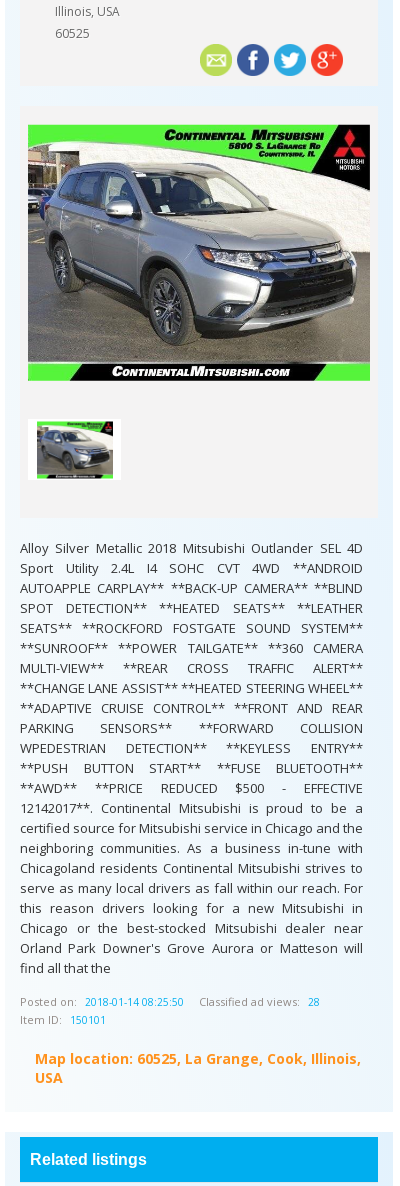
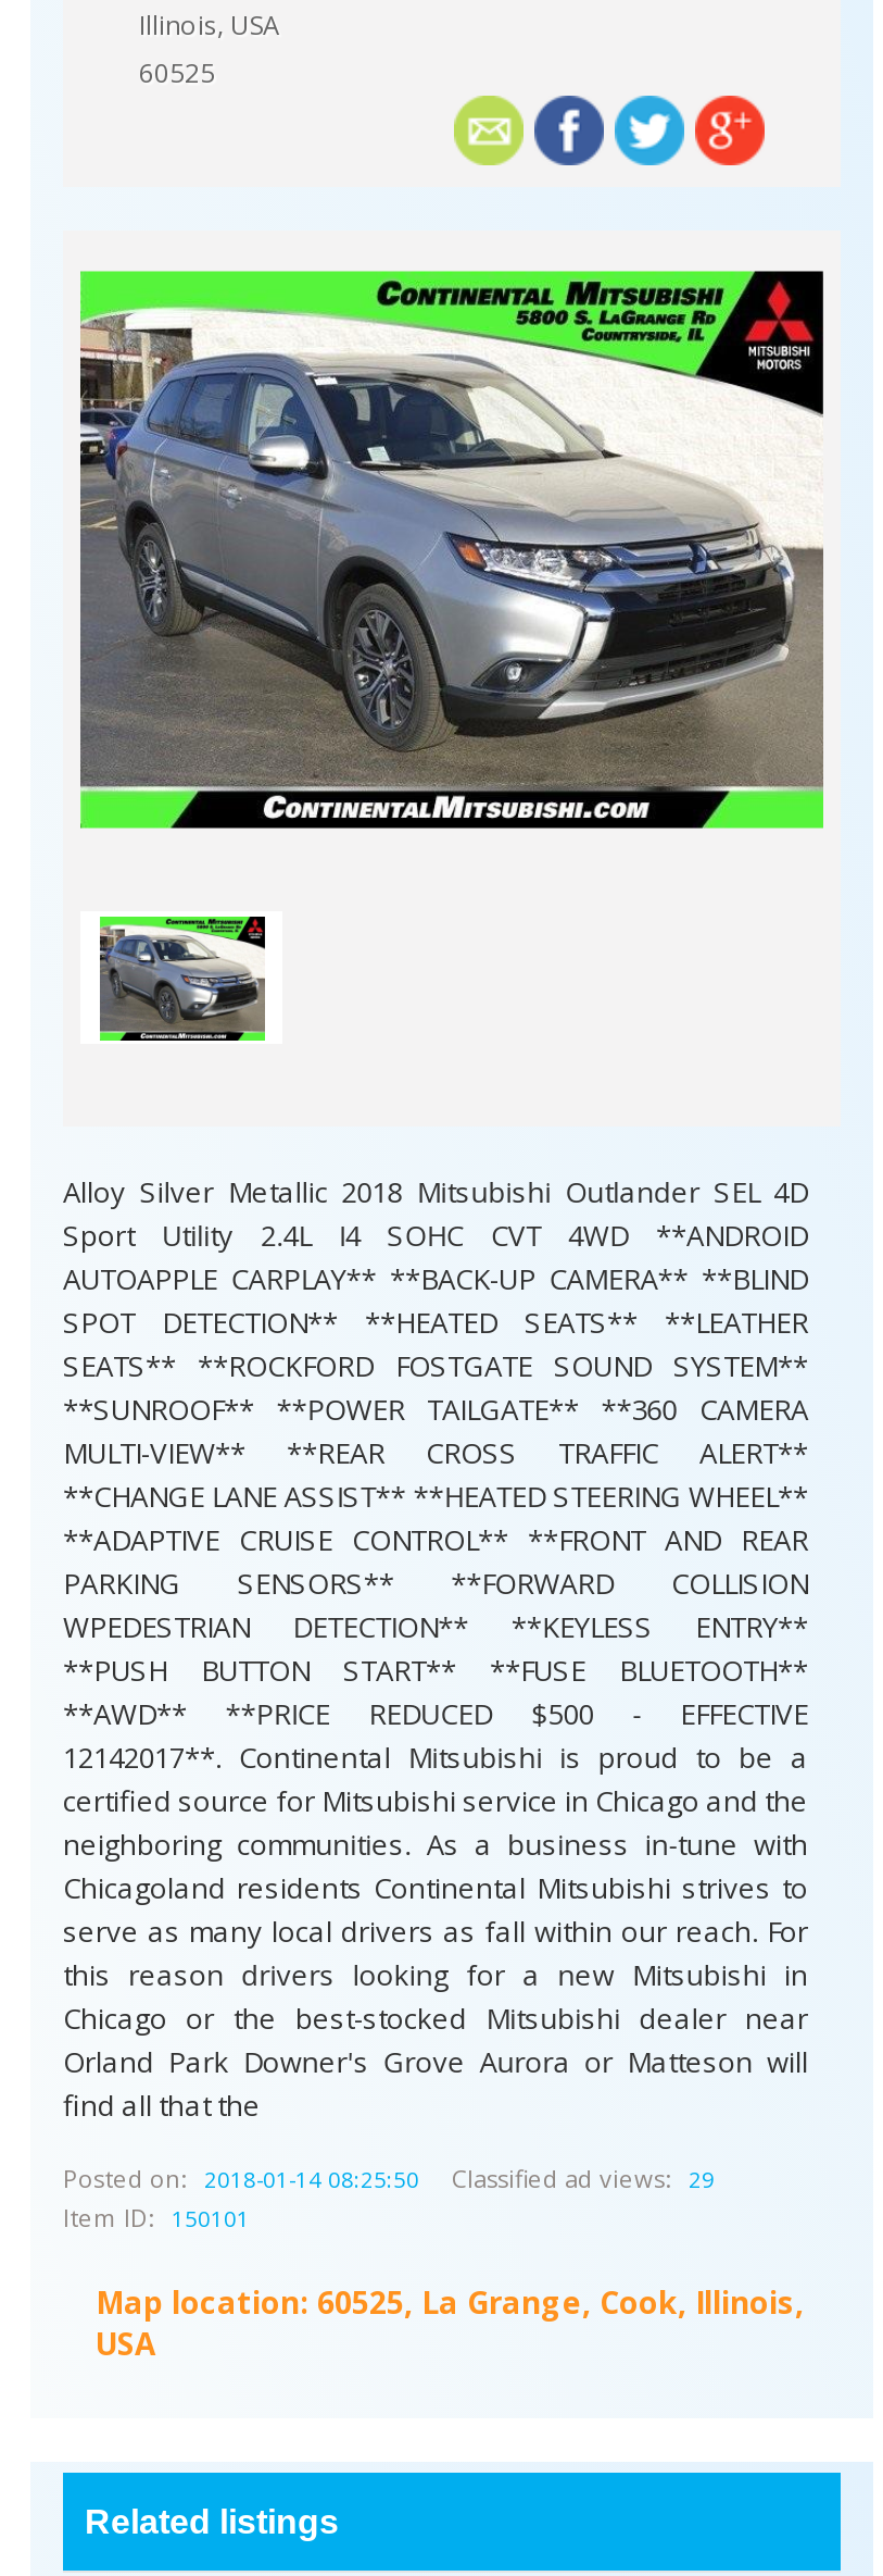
[199,994,320,1009] Classified ad views: 28 -> [452,2162,715,2195] Classified ad views: 29

